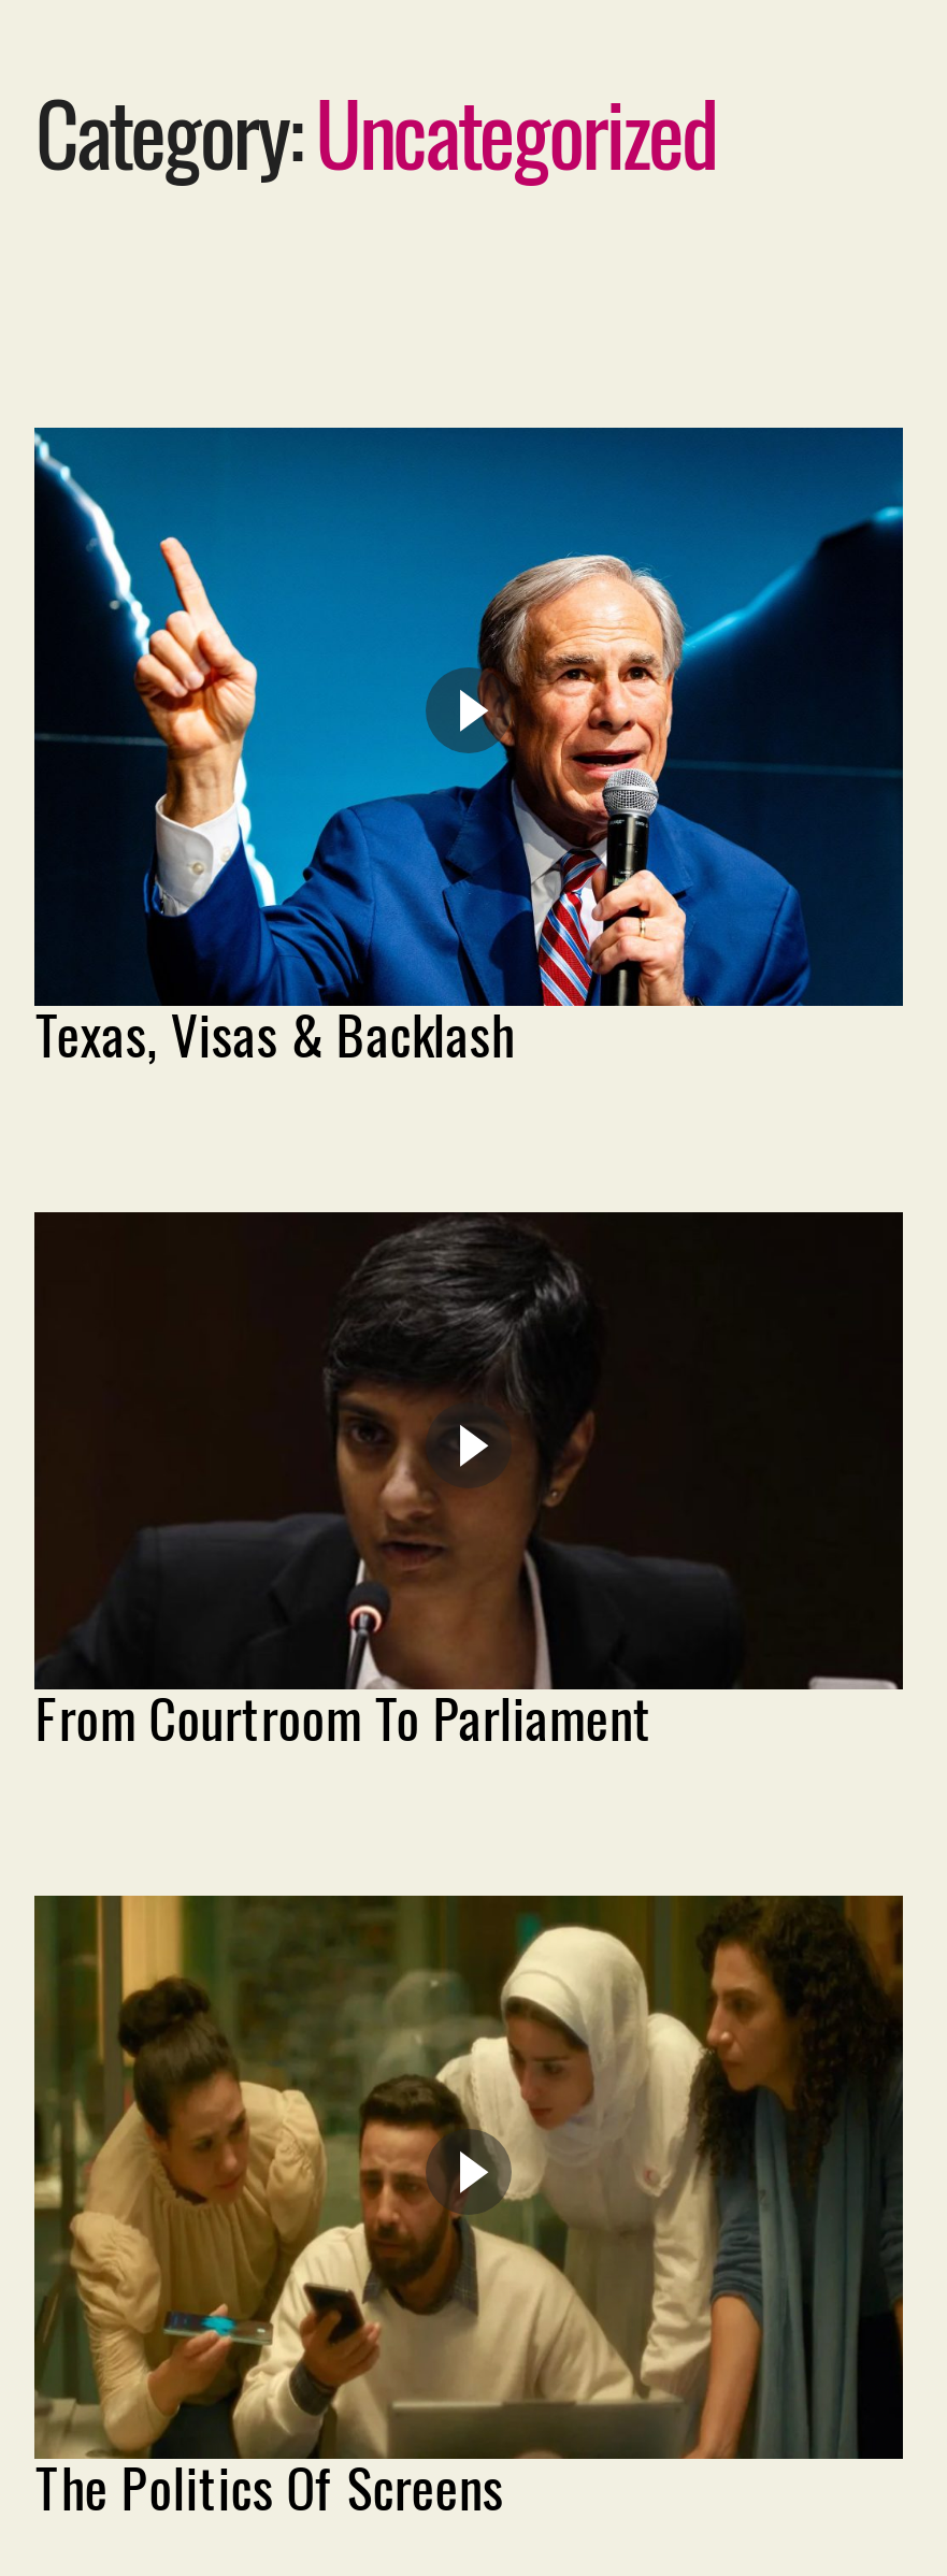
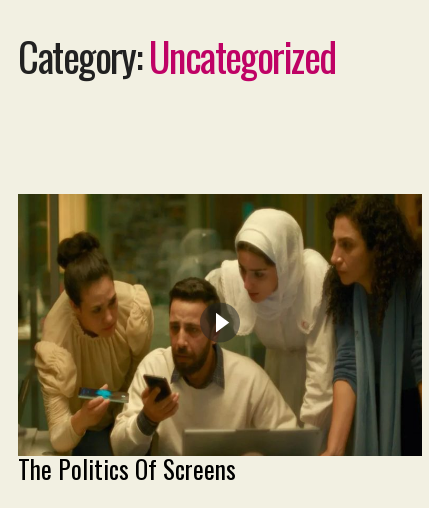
[32,426,905,1072] [image] | Texas, Visas & Backlash -> none
[32,1210,905,1756] [image] | From Courtroom To Parliament -> none

